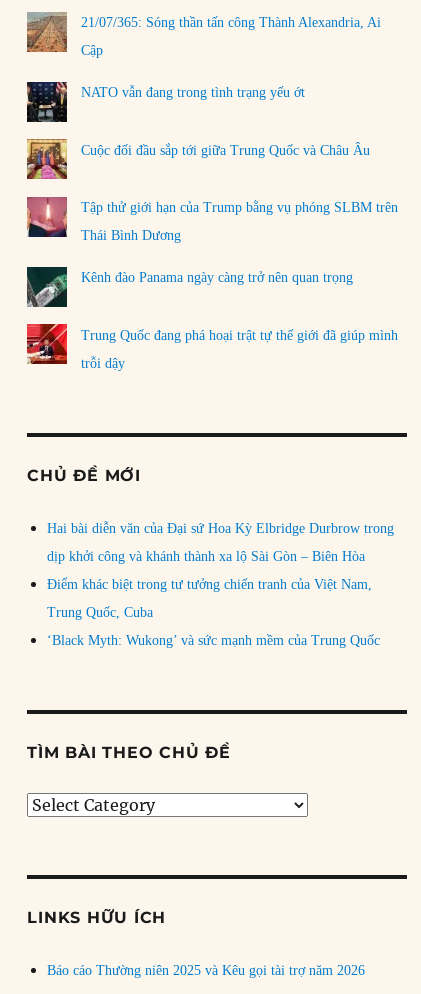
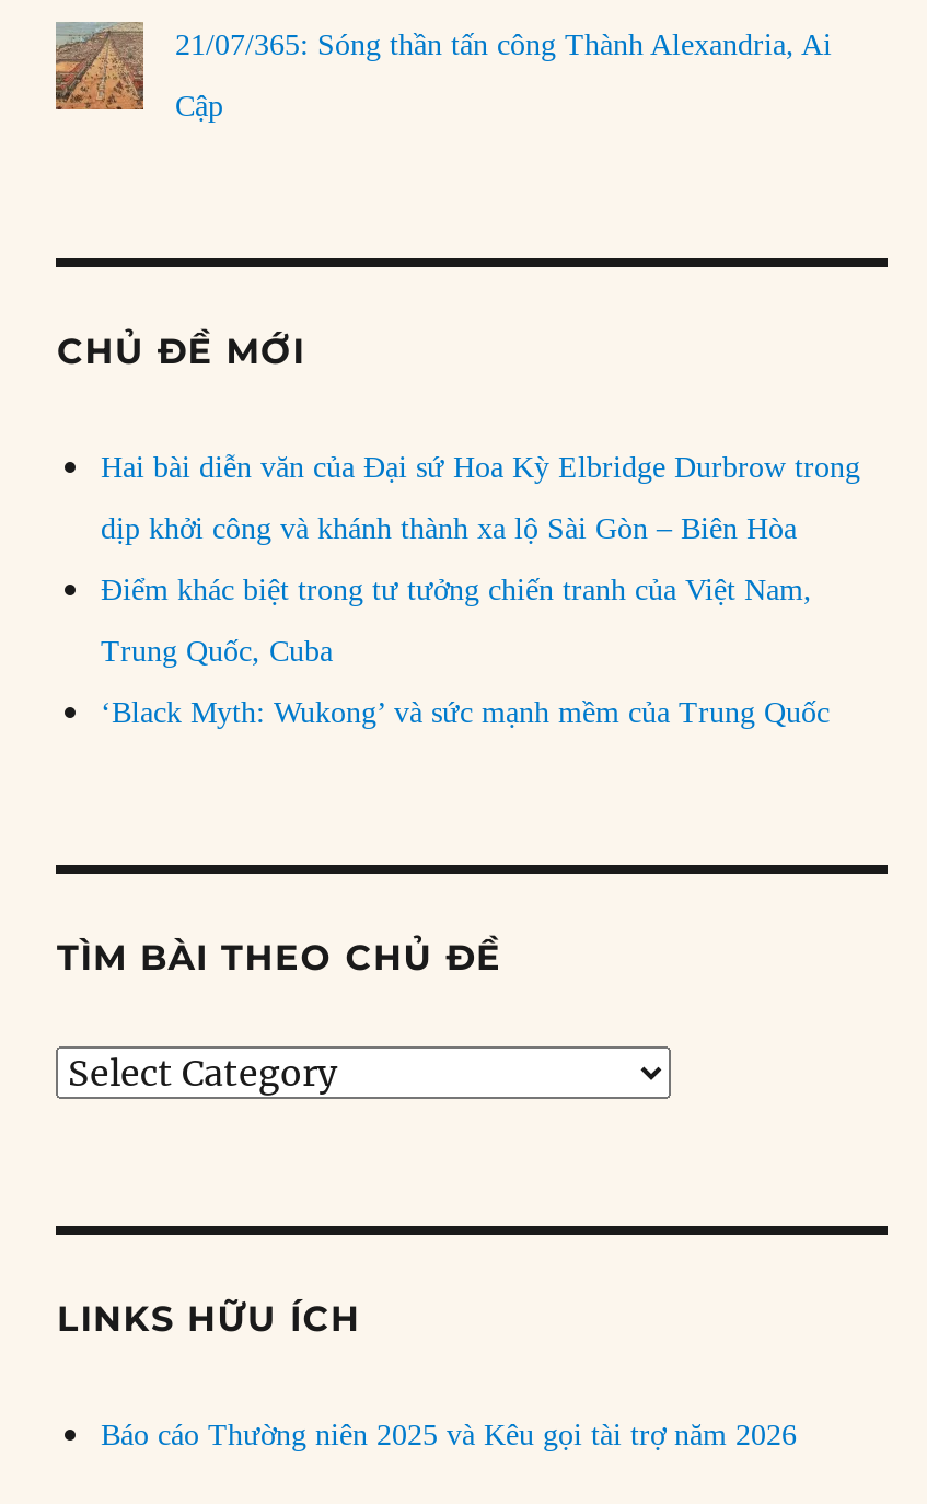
[26,81,305,123] [image] | NATO vẫn đang trong tình trạng yếu ớt -> none
[26,138,370,180] [image] | Cuộc đối đầu sắp tới giữa Trung Quốc và Châu Âu -> none
[26,196,398,285] [image] | Tập thử giới hạn của Trump bằng vụ phóng SLBM trên | Thái Bình Dương | Kênh đào Panama ngày càng trở nên quan trọng -> none
[26,266,398,371] [image] | Trung Quốc đang phá hoại trật tự thế giới đã giúp mình | trỗi dậy -> none
[26,323,67,365] [image] -> none

